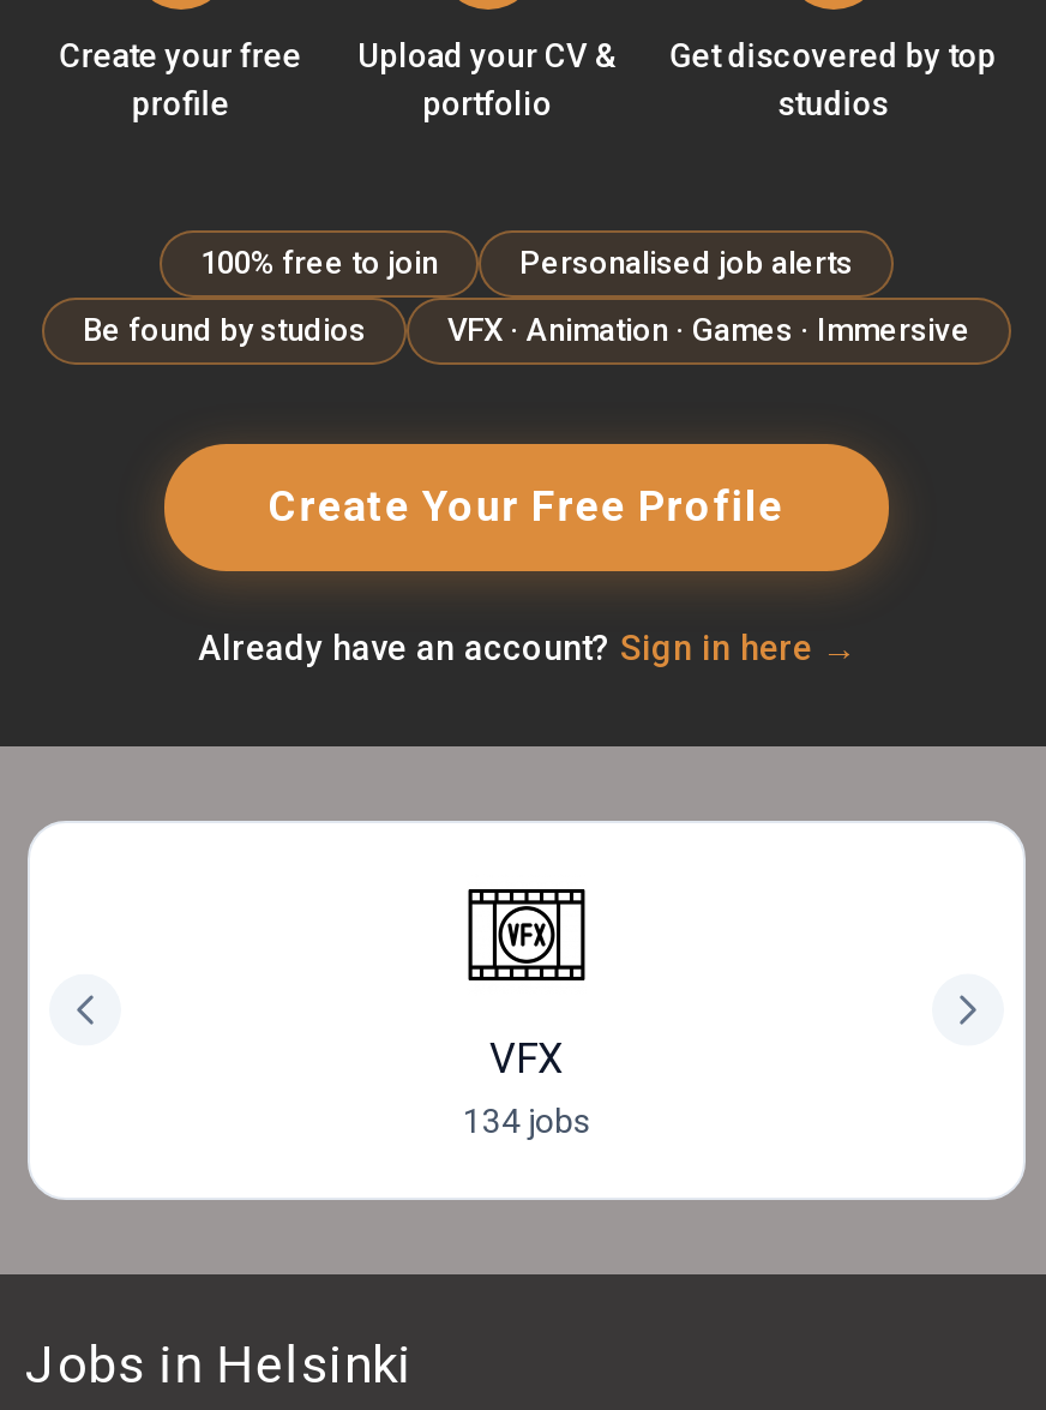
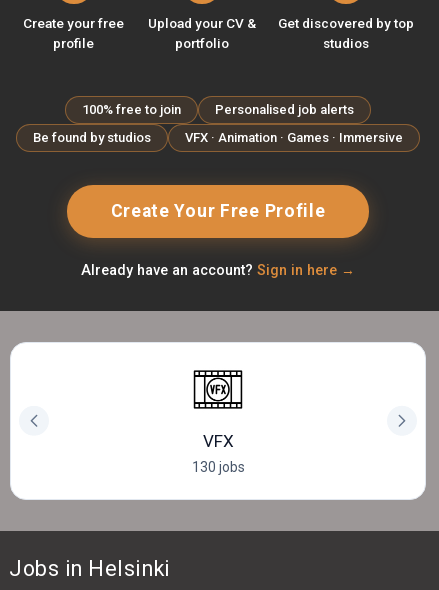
[463,1101,590,1139] 134 jobs -> [191,459,244,475] 130 jobs

